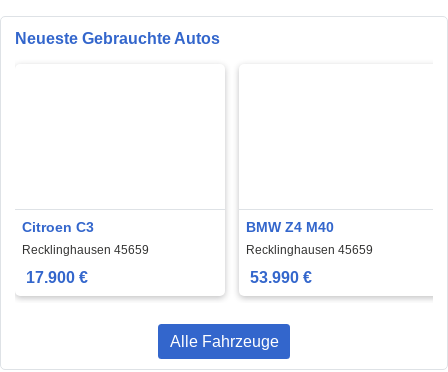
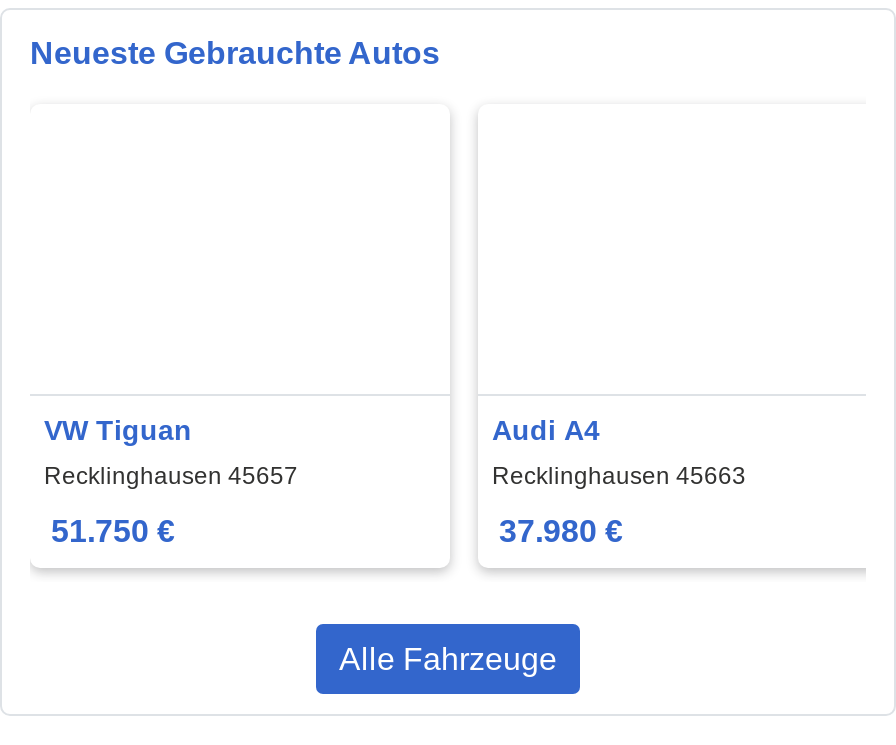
[22,219,94,235] Citroen C3 -> [44,415,192,447] VW Tiguan
[246,219,334,235] BMW Z4 M40 -> [492,415,600,447] Audi A4
[22,243,149,257] Recklinghausen 45659 -> [44,462,298,490] Recklinghausen 45657
[246,243,373,257] Recklinghausen 45659 -> [492,462,746,490] Recklinghausen 45663
[25,269,87,286] 17.900 € -> [51,514,175,548] 51.750 €
[249,269,311,286] 53.990 € -> [499,514,623,548] 37.980 €

